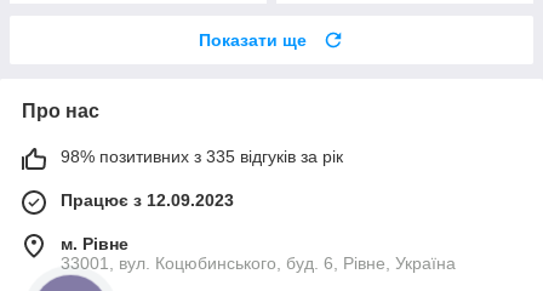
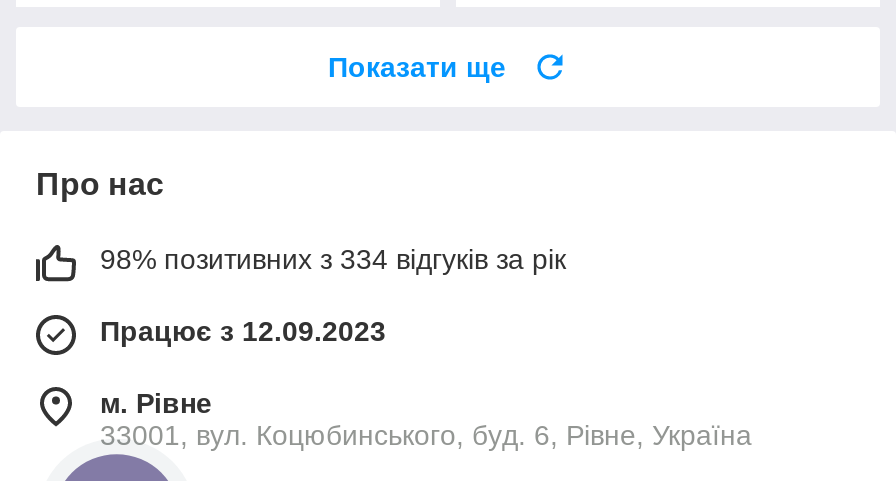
[61,146,343,166] 98% позитивних з 335 відгуків за рік -> [100,243,566,275] 98% позитивних з 334 відгуків за рік

